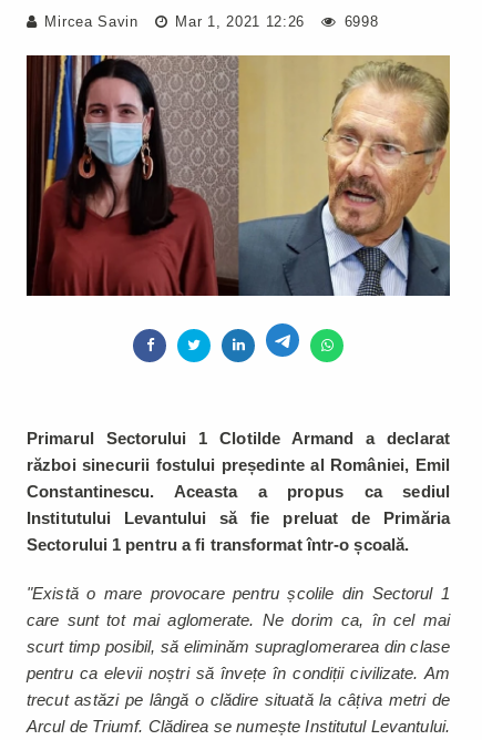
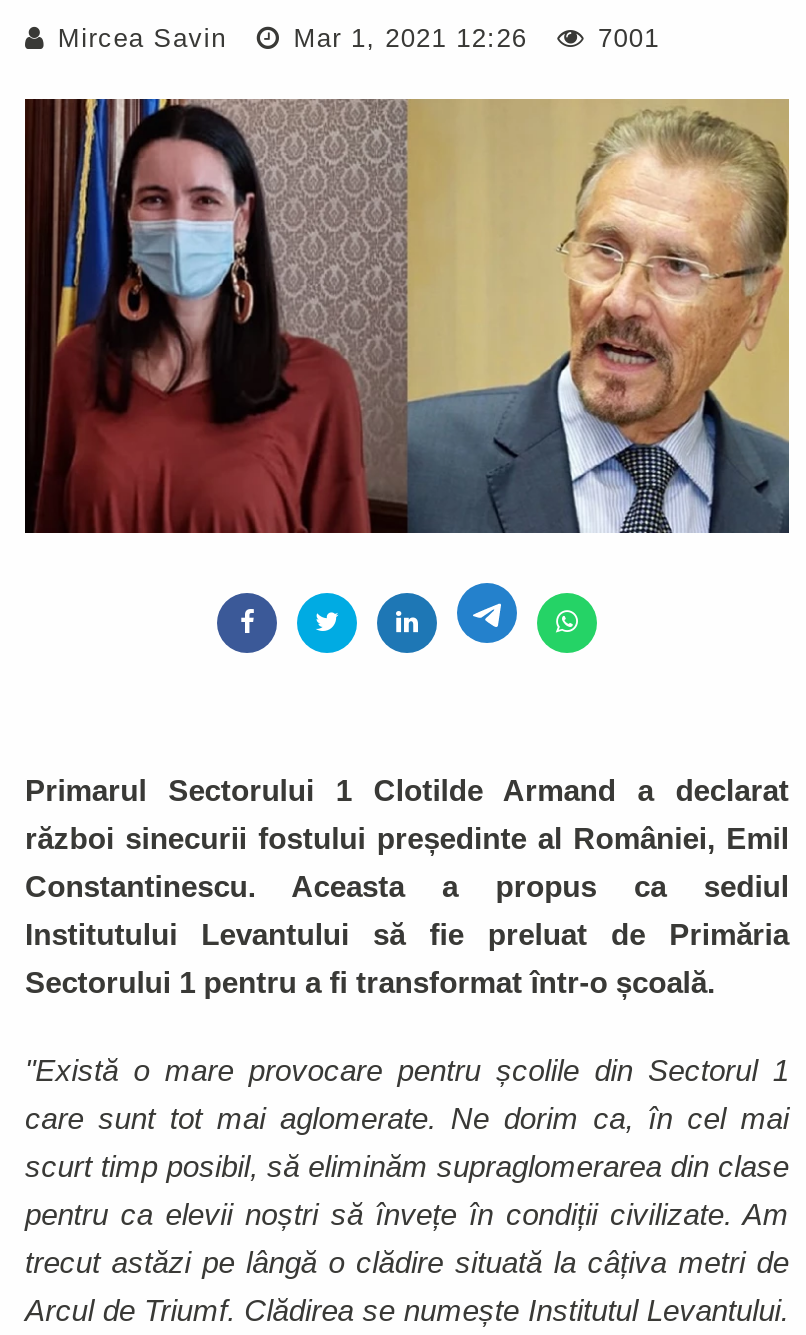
[339,13,378,30] 6998 -> [589,23,660,53] 7001

